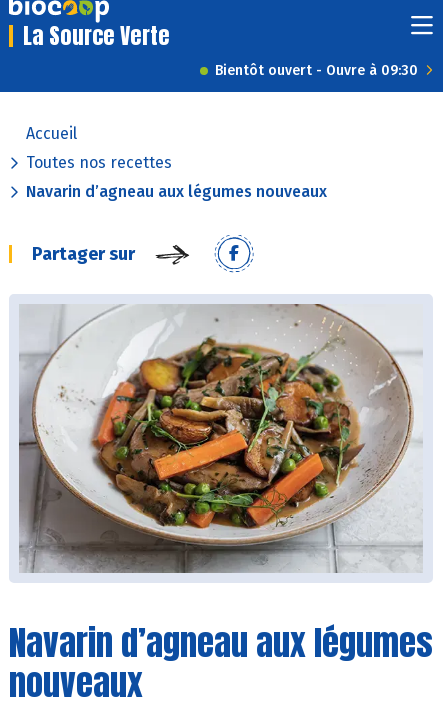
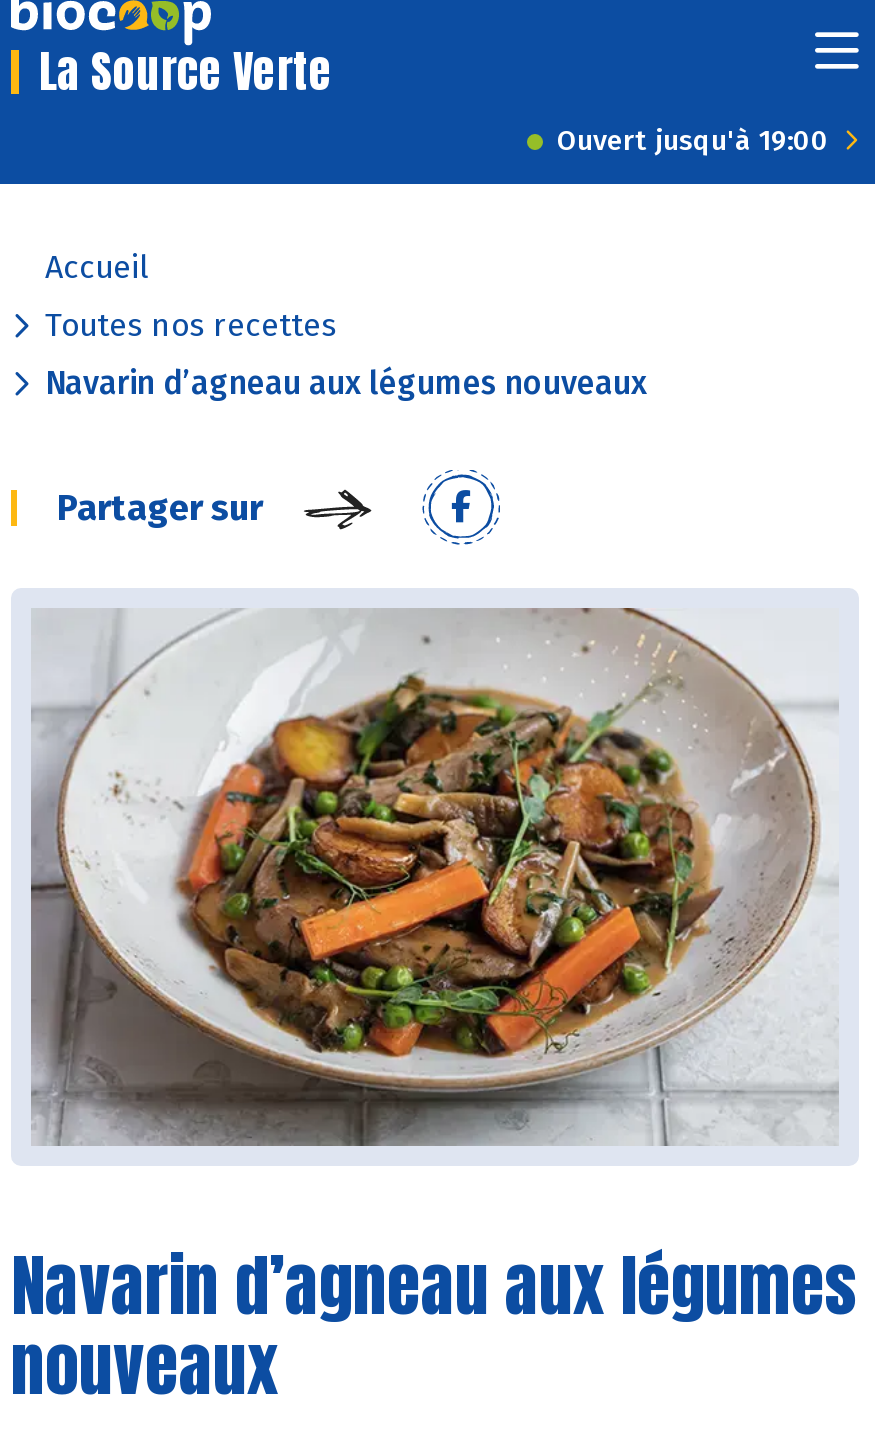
[215,62,418,79] Bientôt ouvert - Ouvre à 09:30 -> [557,124,829,158] Ouvert jusqu'à 19:00

